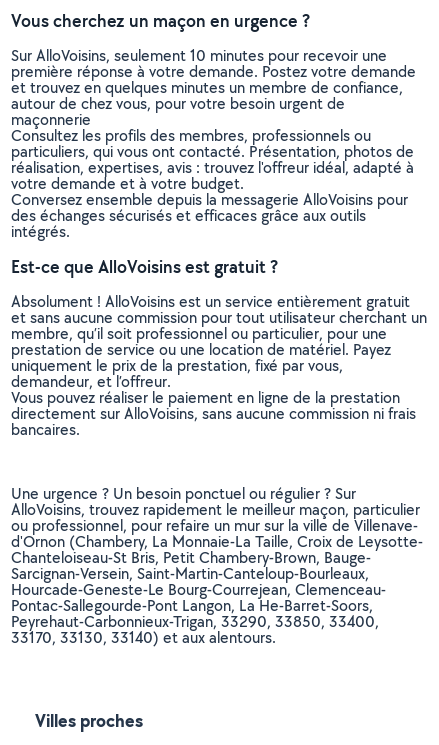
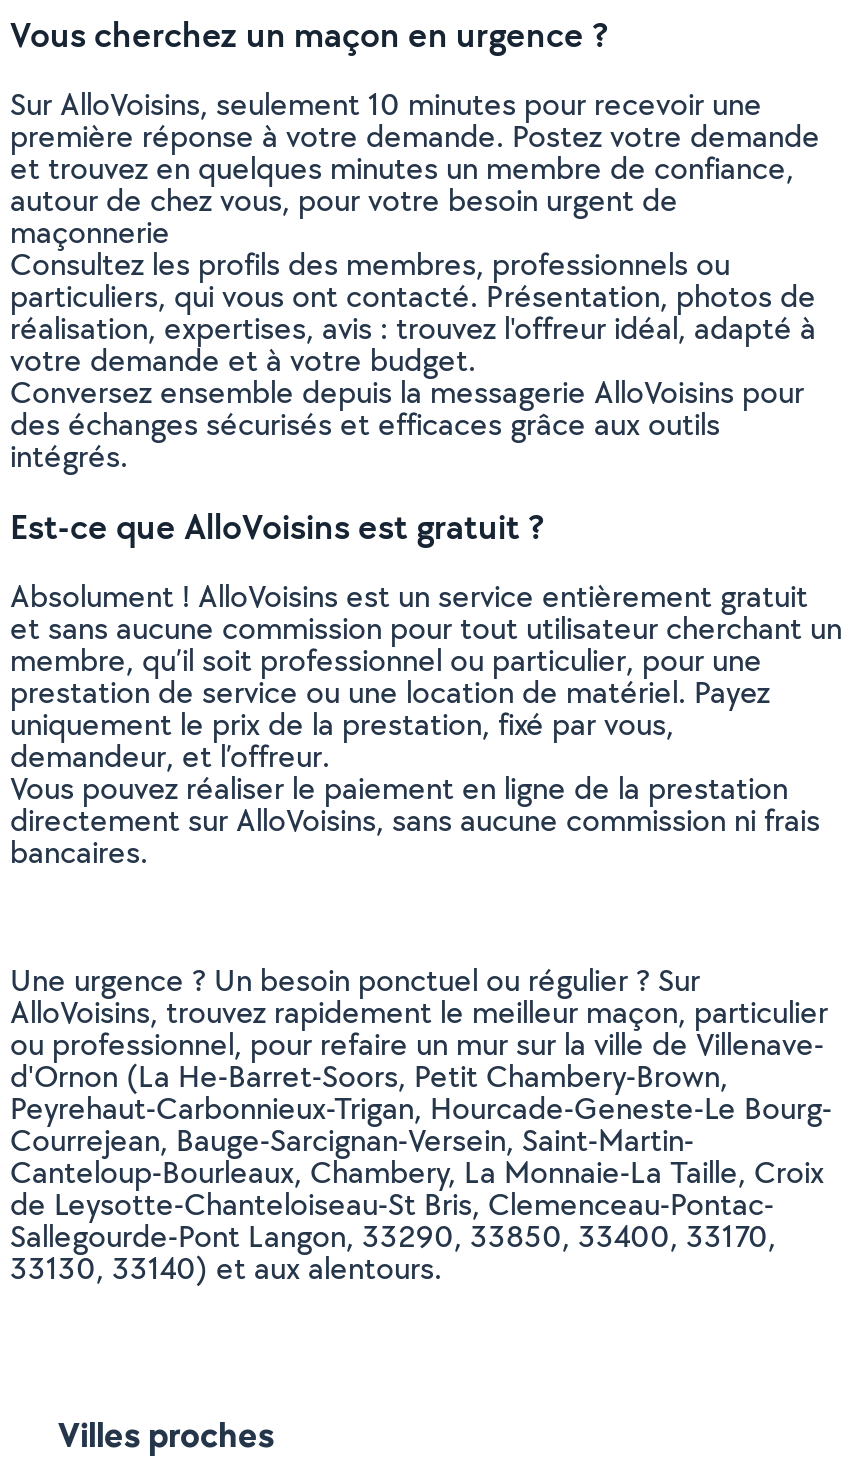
[11,531,423,648] d'Ornon (Chambery, La Monnaie-La Taille, Croix de Leysotte- | Chanteloiseau-St Bris, Petit Chambery-Brown, Bauge- | Sarcignan-Versein, Saint-Martin-Canteloup-Bourleaux, | Hourcade-Geneste-Le Bourg-Courrejean, Clemenceau- | Pontac-Sallegourde-Pont Langon, La He-Barret-Soors, | Peyrehaut-Carbonnieux-Trigan, 33290, 33850, 33400, | 33170, 33130, 33140) et aux alentours. -> [10,1055,832,1289] d'Ornon (La He-Barret-Soors, Petit Chambery-Brown, | Peyrehaut-Carbonnieux-Trigan, Hourcade-Geneste-Le Bourg- | Courrejean, Bauge-Sarcignan-Versein, Saint-Martin- | Canteloup-Bourleaux, Chambery, La Monnaie-La Taille, Croix | de Leysotte-Chanteloiseau-St Bris, Clemenceau-Pontac- | Sallegourde-Pont Langon, 33290, 33850, 33400, 33170, | 33130, 33140) et aux alentours.

